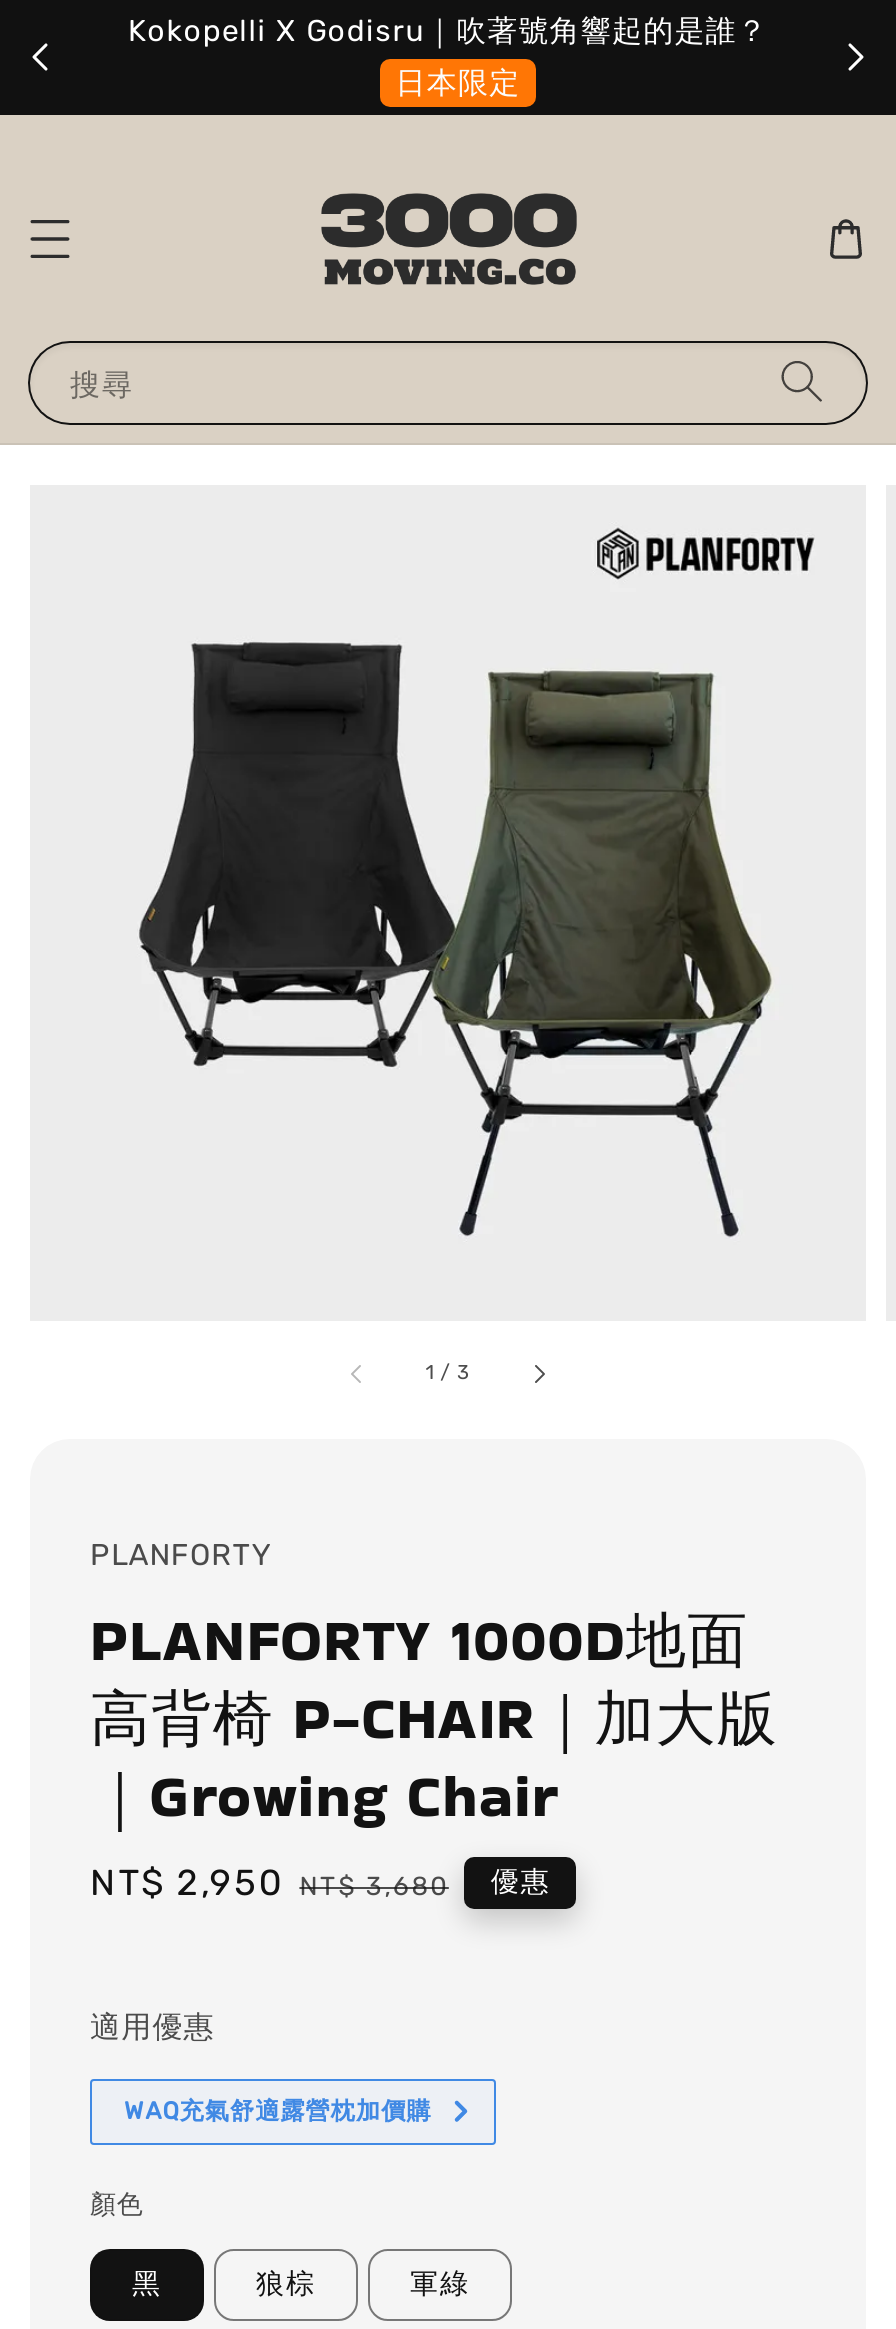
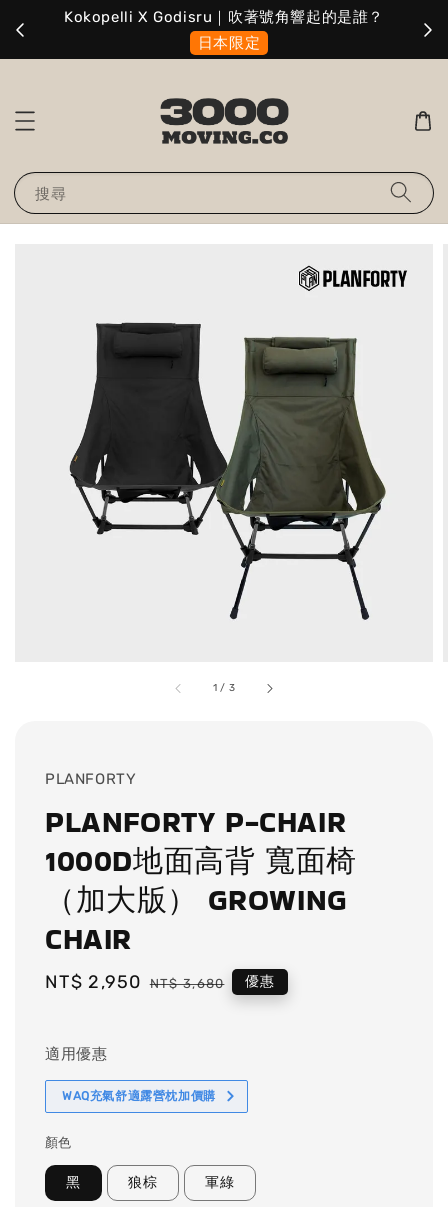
[90,1598,778,1838] PLANFORTY 1000D地面 | 高背椅 P-CHAIR｜加大版 | ｜Growing Chair -> [45,800,357,959] PLANFORTY P-CHAIR | 1000D地面高背 寬面椅 | （加大版） GROWING | CHAIR

